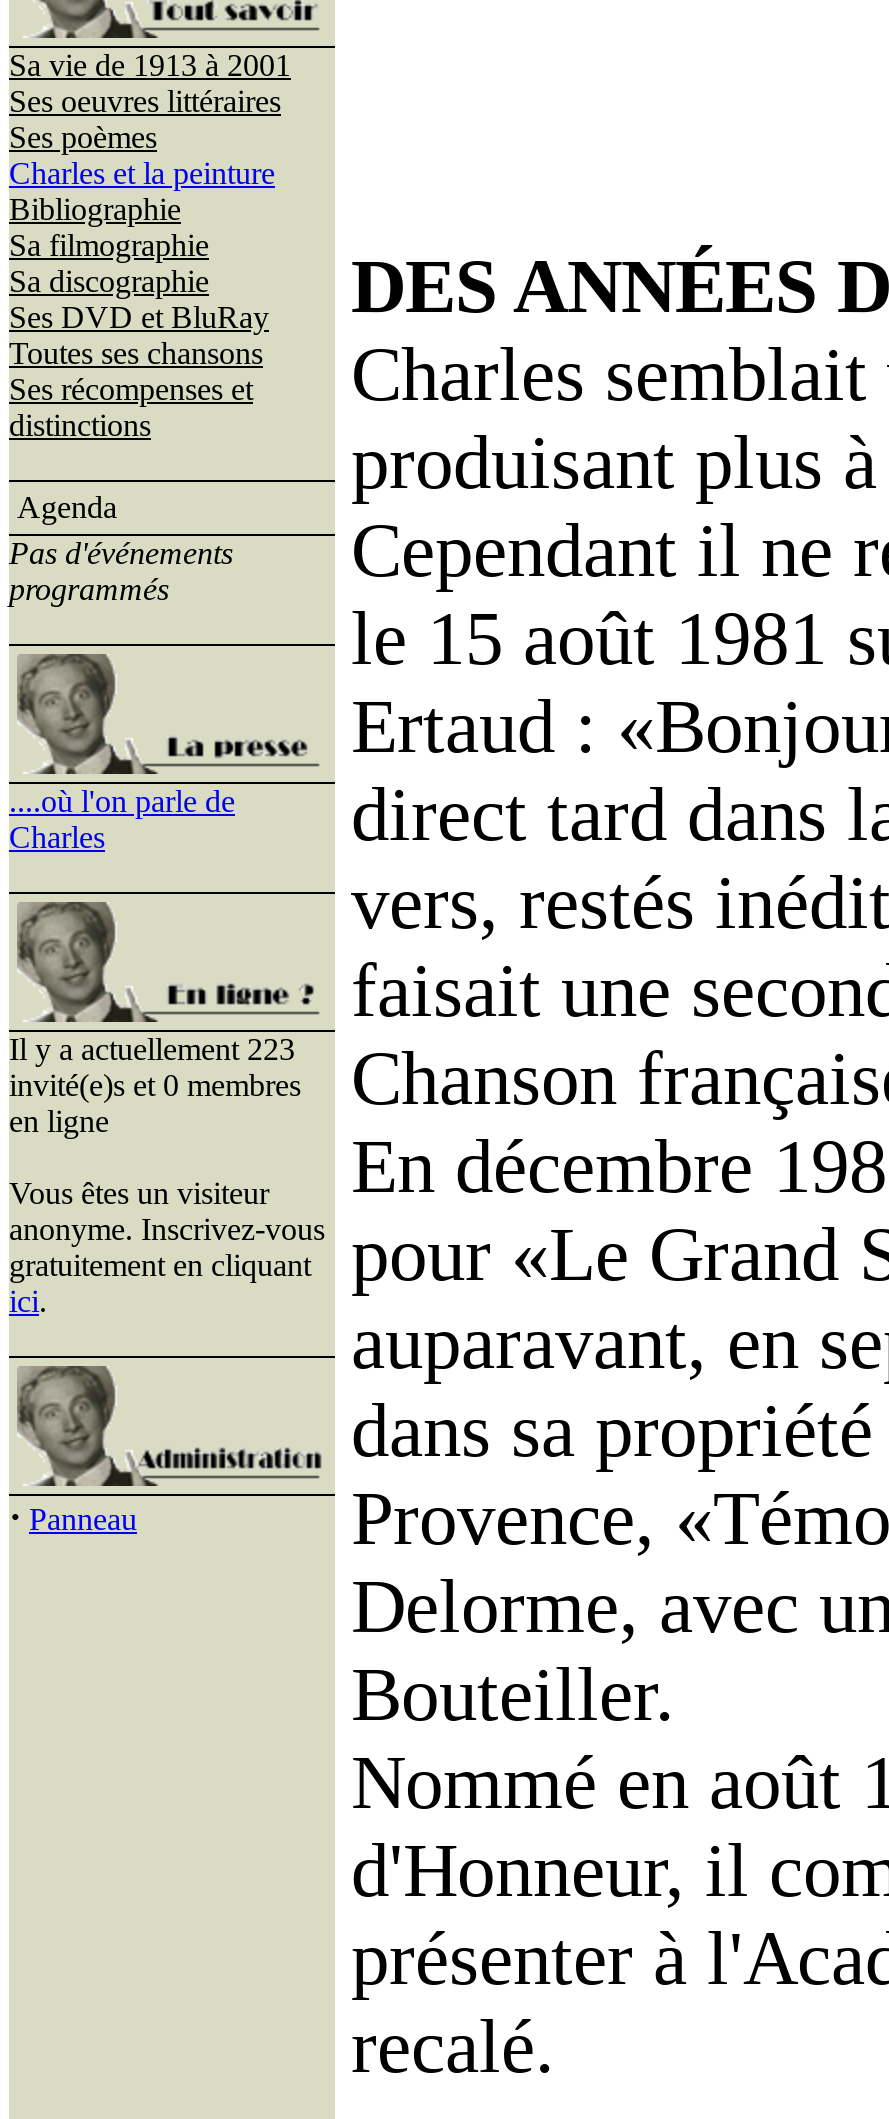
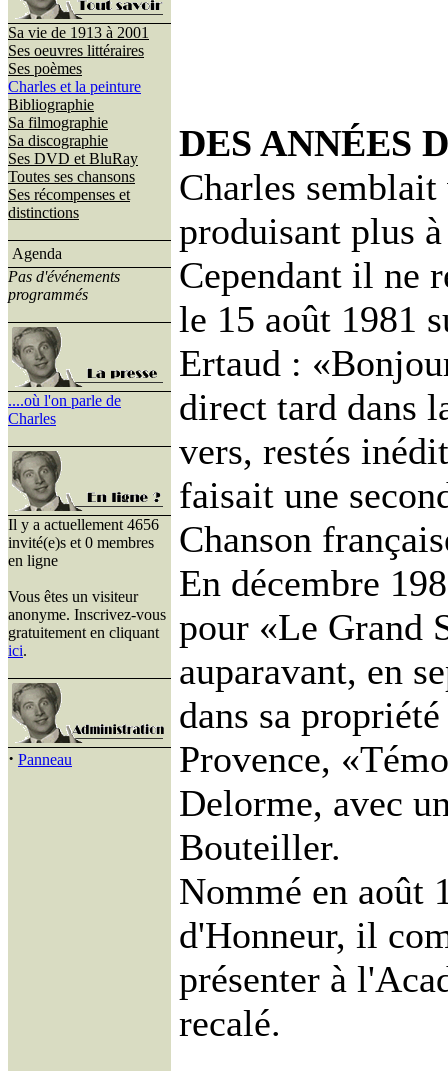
[9,1032,295,1066] Il y a actuellement 223 -> [8,516,159,533] Il y a actuellement 4656

